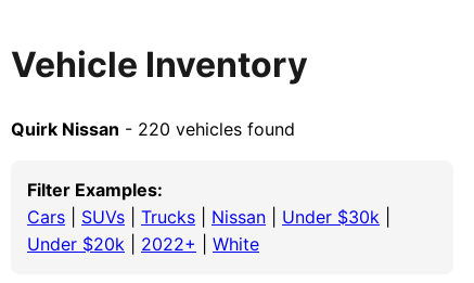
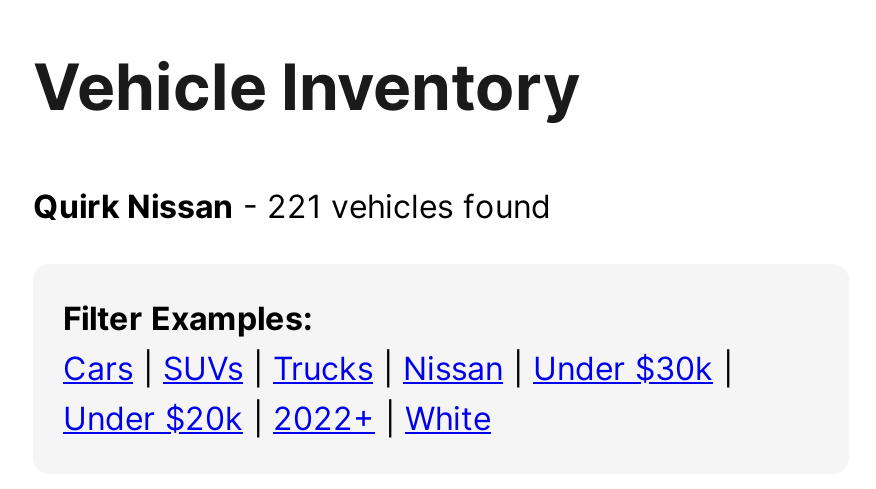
[11,118,295,140] Quirk Nissan - 220 vehicles found -> [33,186,551,226] Quirk Nissan - 221 vehicles found

